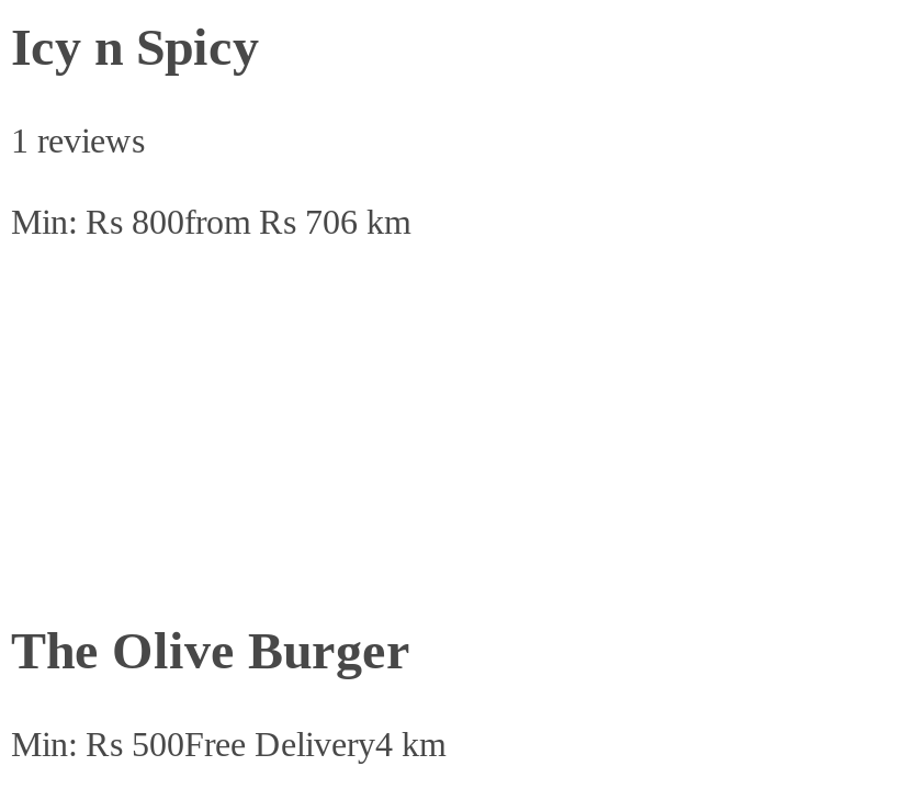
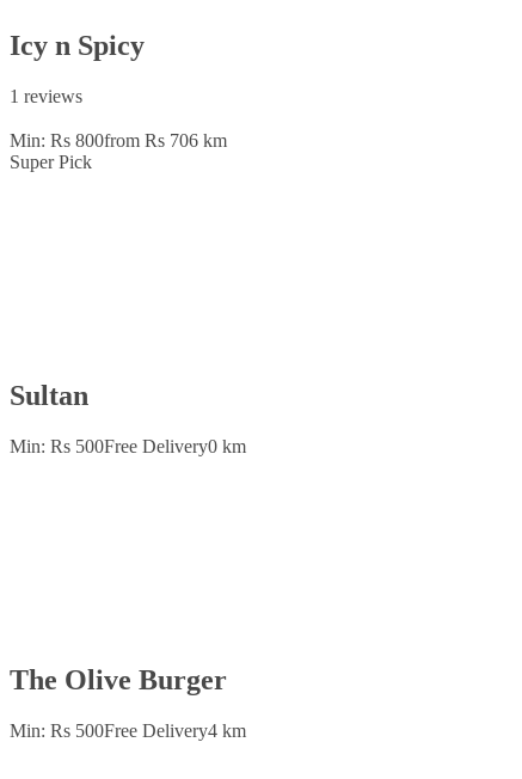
none -> [10,152,92,172] Super Pick
none -> [10,380,246,456] Sultan | Min: Rs 500Free Delivery0 km

